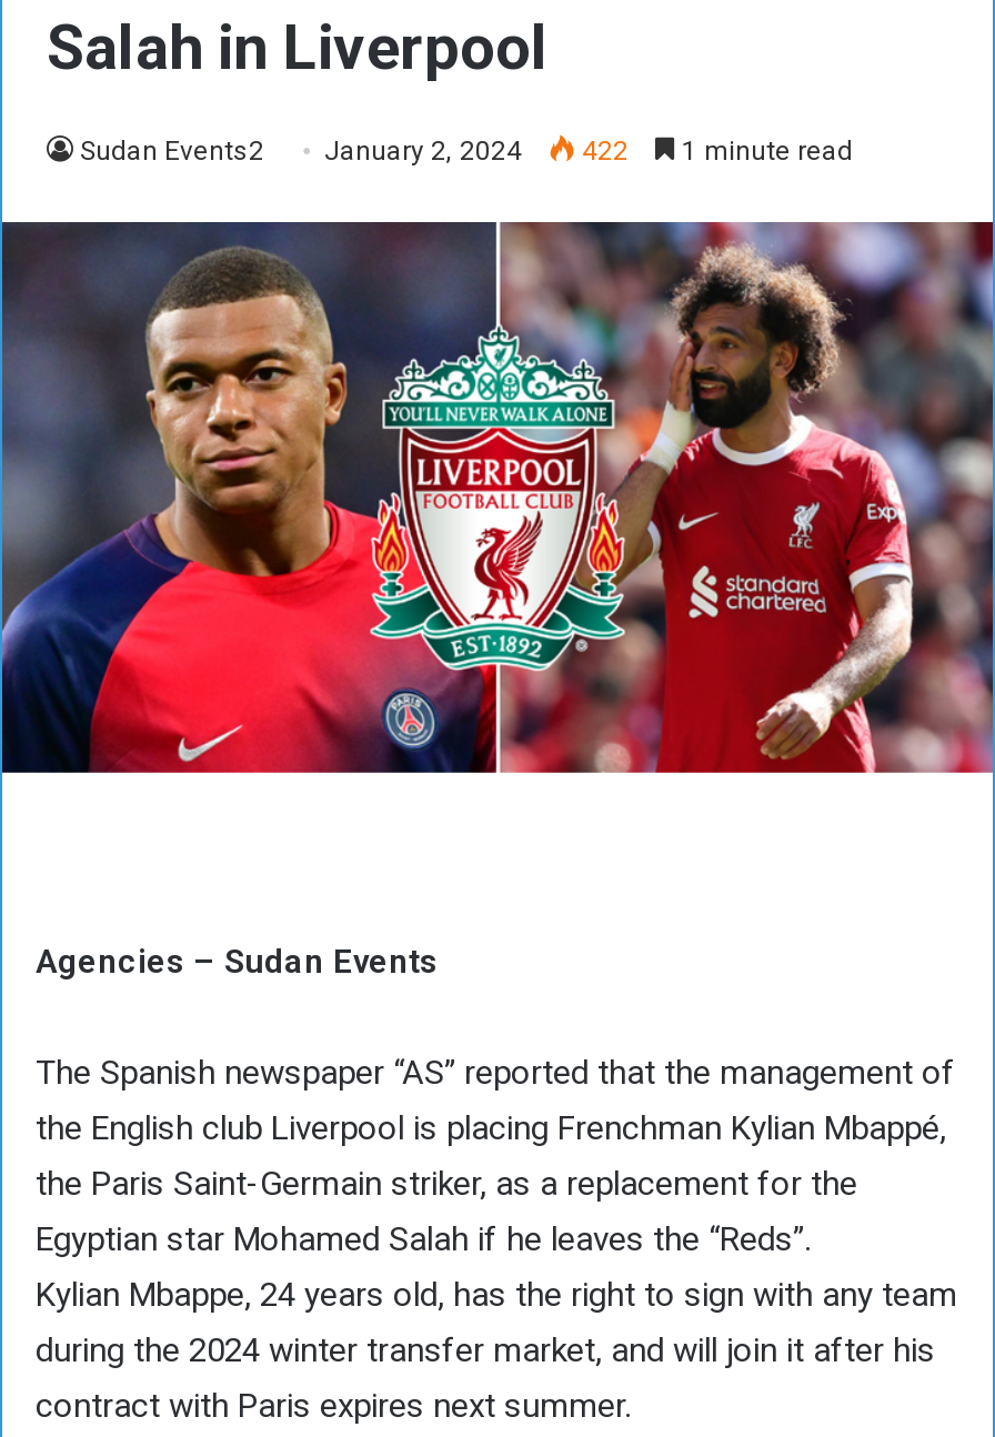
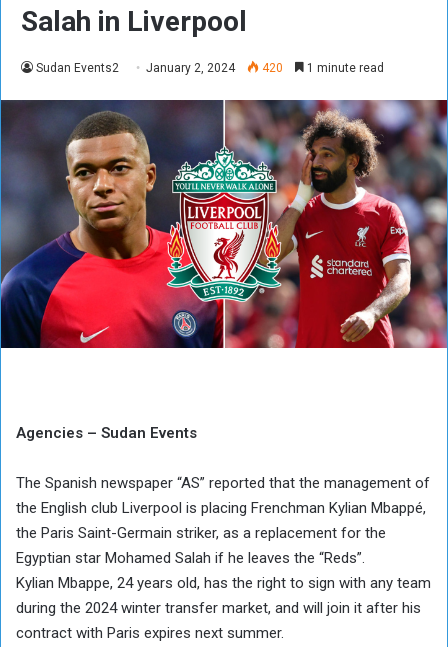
[80,135,853,167] Sudan Events2 January 2, 2024 422 1 minute read -> [36,61,384,75] Sudan Events2 January 2, 2024 420 1 minute read

